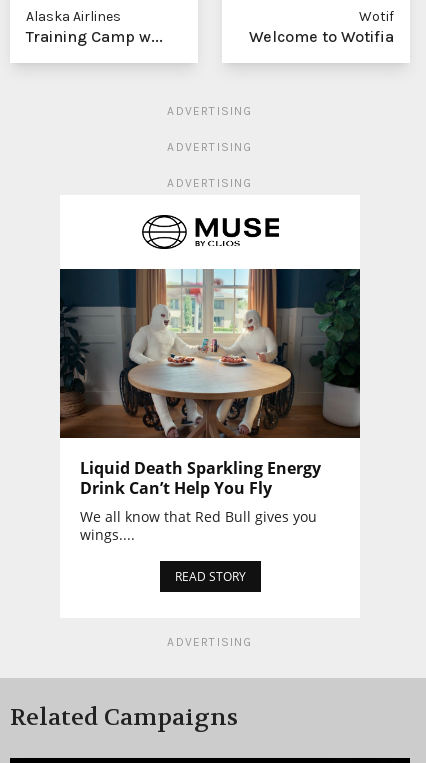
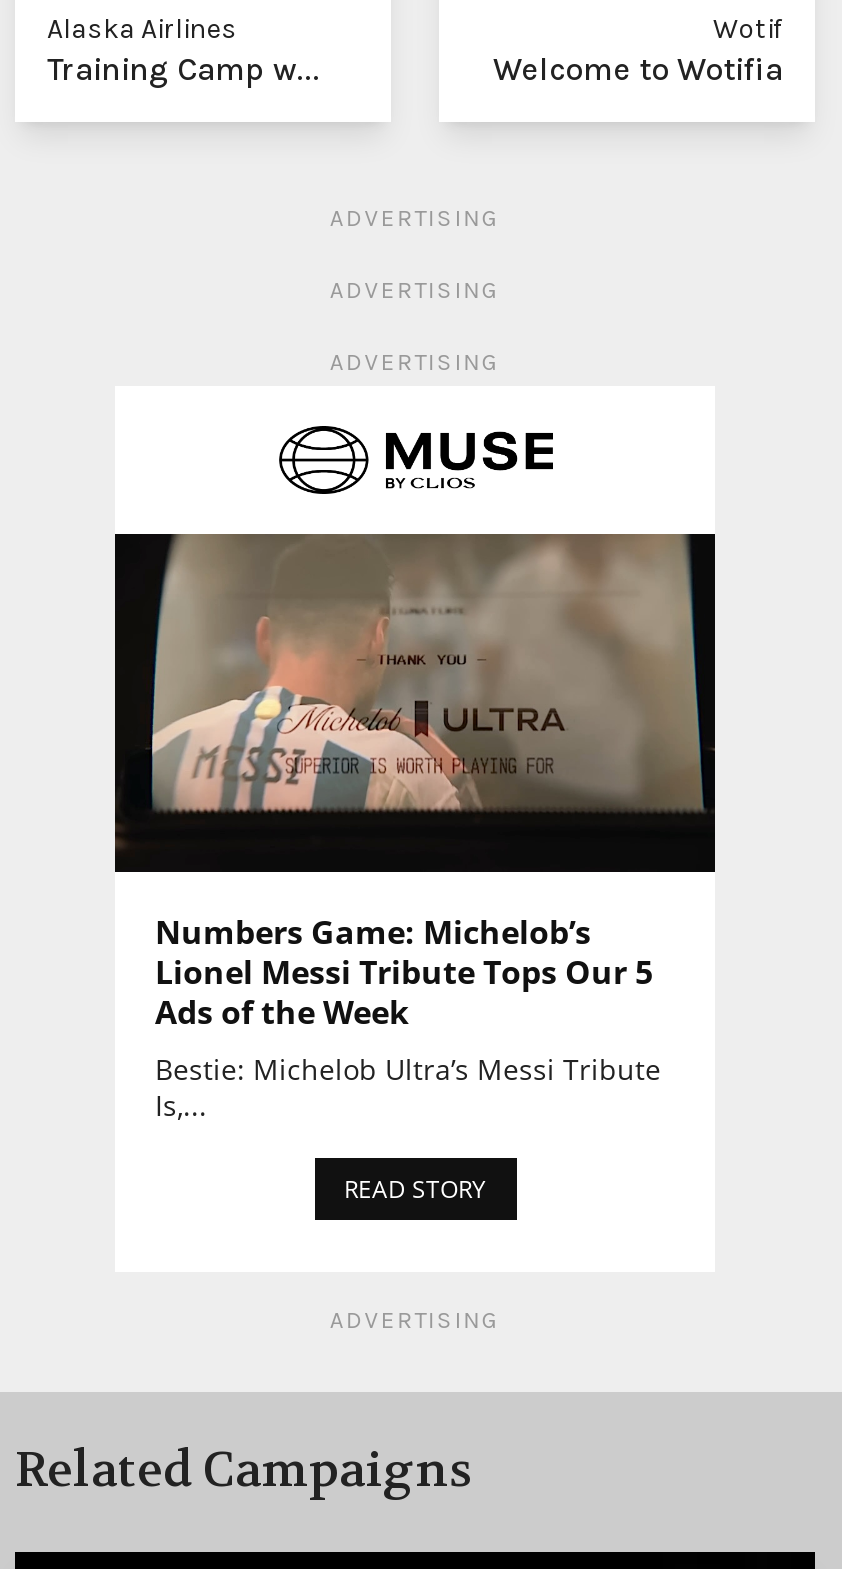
[60,268,360,544] [image] | Liquid Death Sparkling Energy | Drink Can’t Help You Fly | We all know that Red Bull gives you | wings.... -> [117,532,715,1124] [image] | Numbers Game: Michelob’s | Lionel Messi Tribute Tops Our 5 | Ads of the Week | Bestie: Michelob Ultra’s Messi Tribute | Is,...

